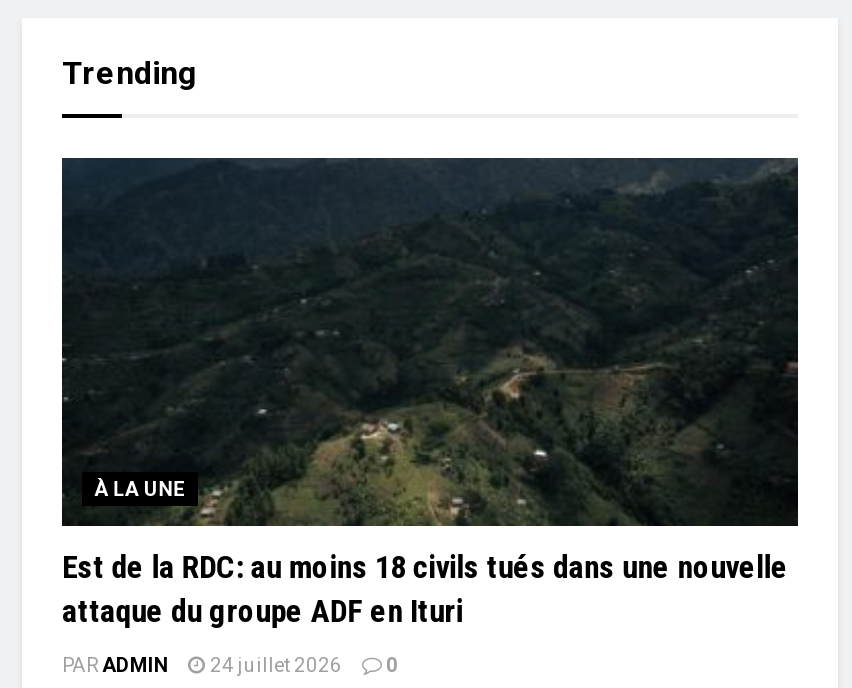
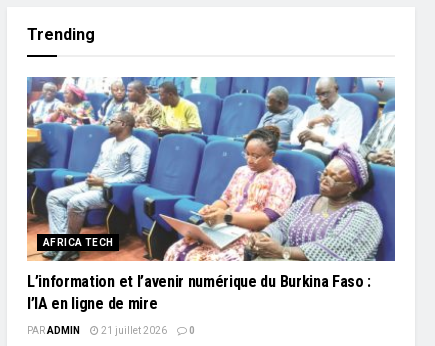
[60,156,800,528] [image] | À LA UNE -> [26,76,396,262] [image] | AFRICA TECH
[62,548,788,630] Est de la RDC: au moins 18 civils tués dans une nouvelle | attaque du groupe ADF en Ituri -> [27,272,371,313] L’information et l’avenir numérique du Burkina Faso : | l’IA en ligne de mire
[206,654,342,676] 24 juillet 2026 -> [99,325,167,336] 21 juillet 2026

